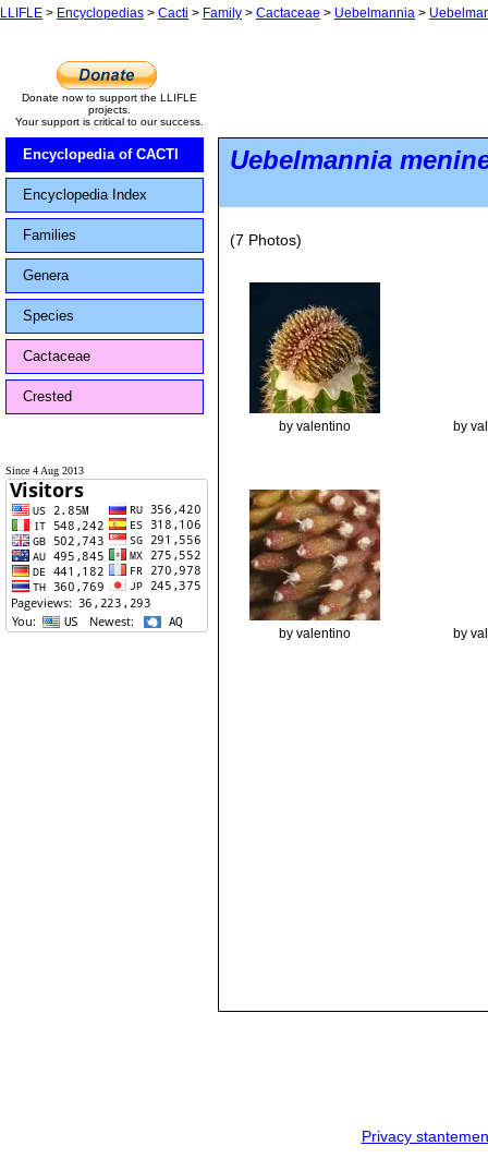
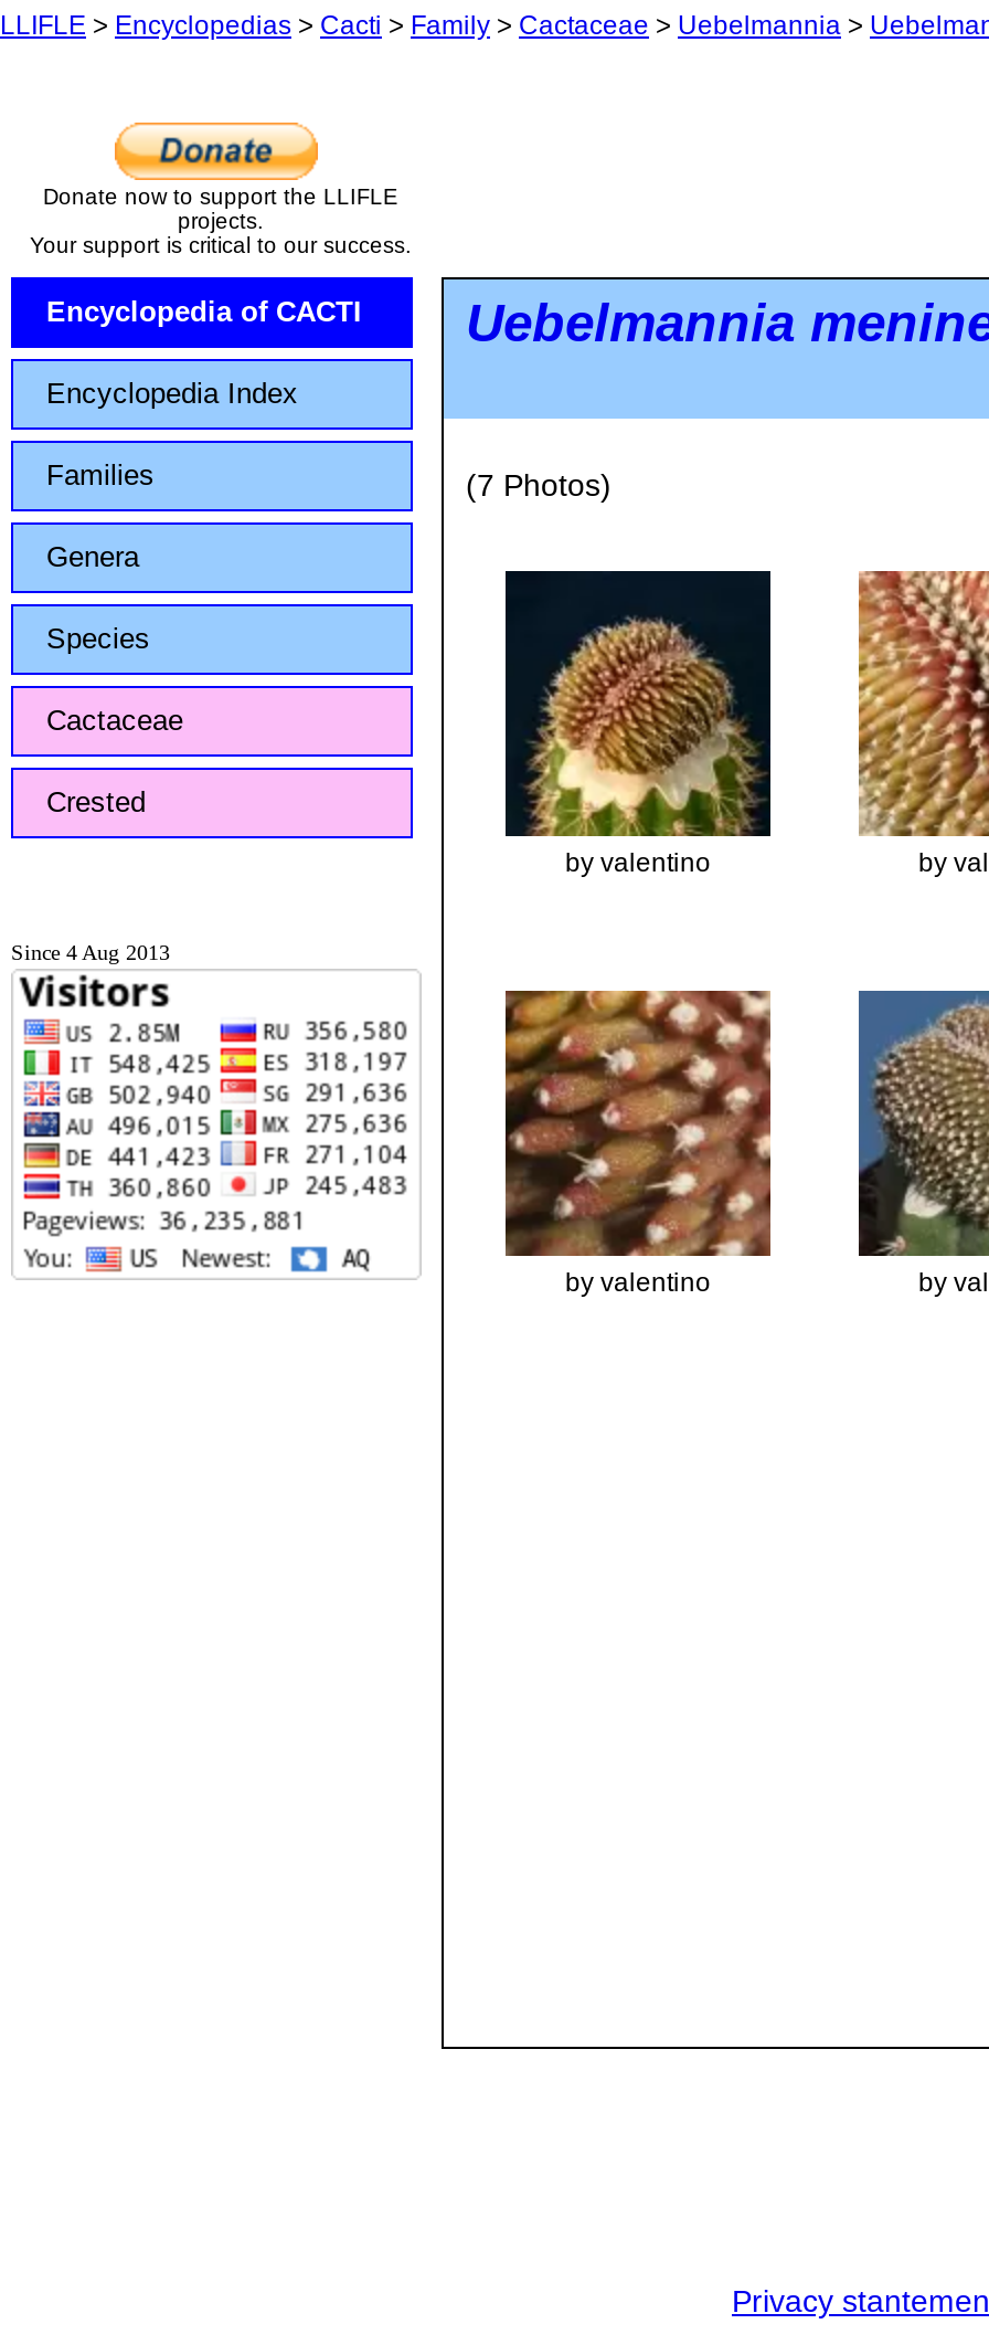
none -> [857,569,982,838] [image]
none -> [857,989,982,1258] [image]

